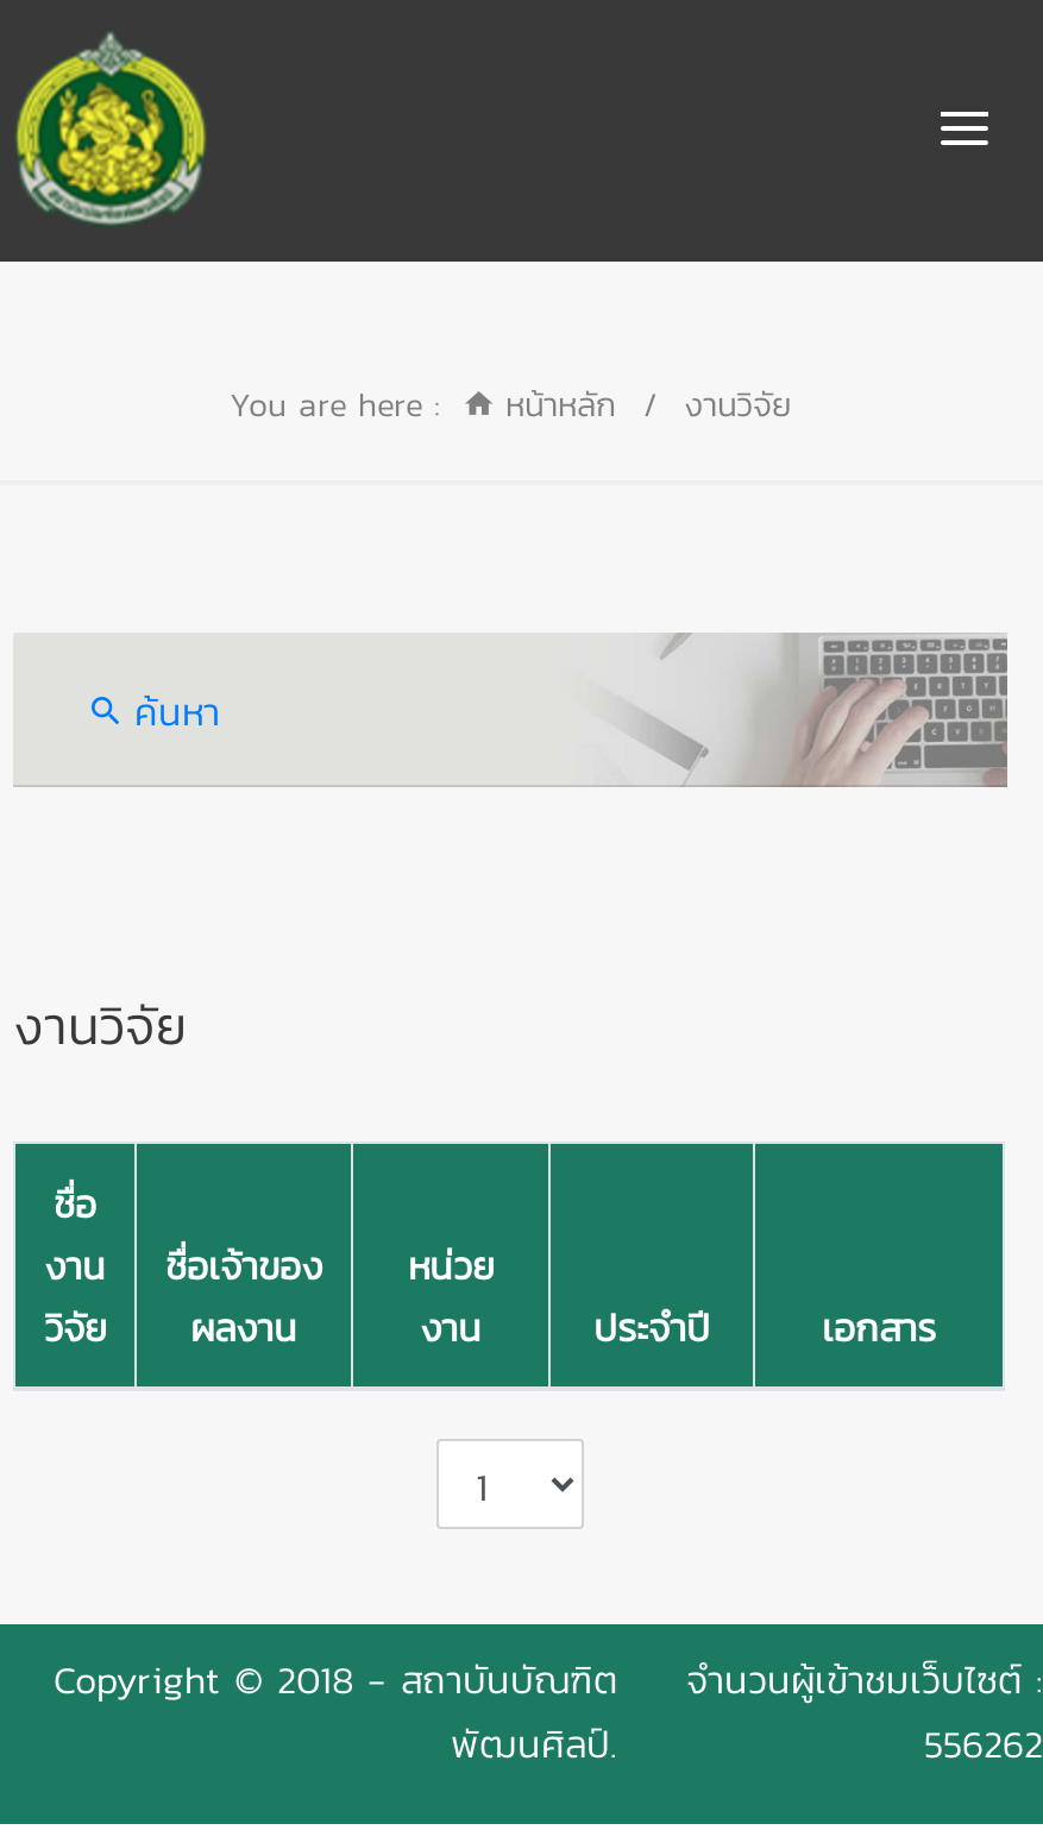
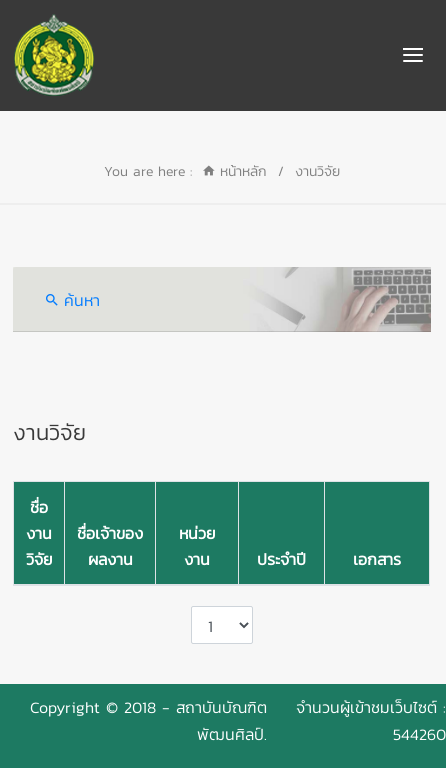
[924,1714,1043,1771] 556262 -> [393,722,446,746] 544260

